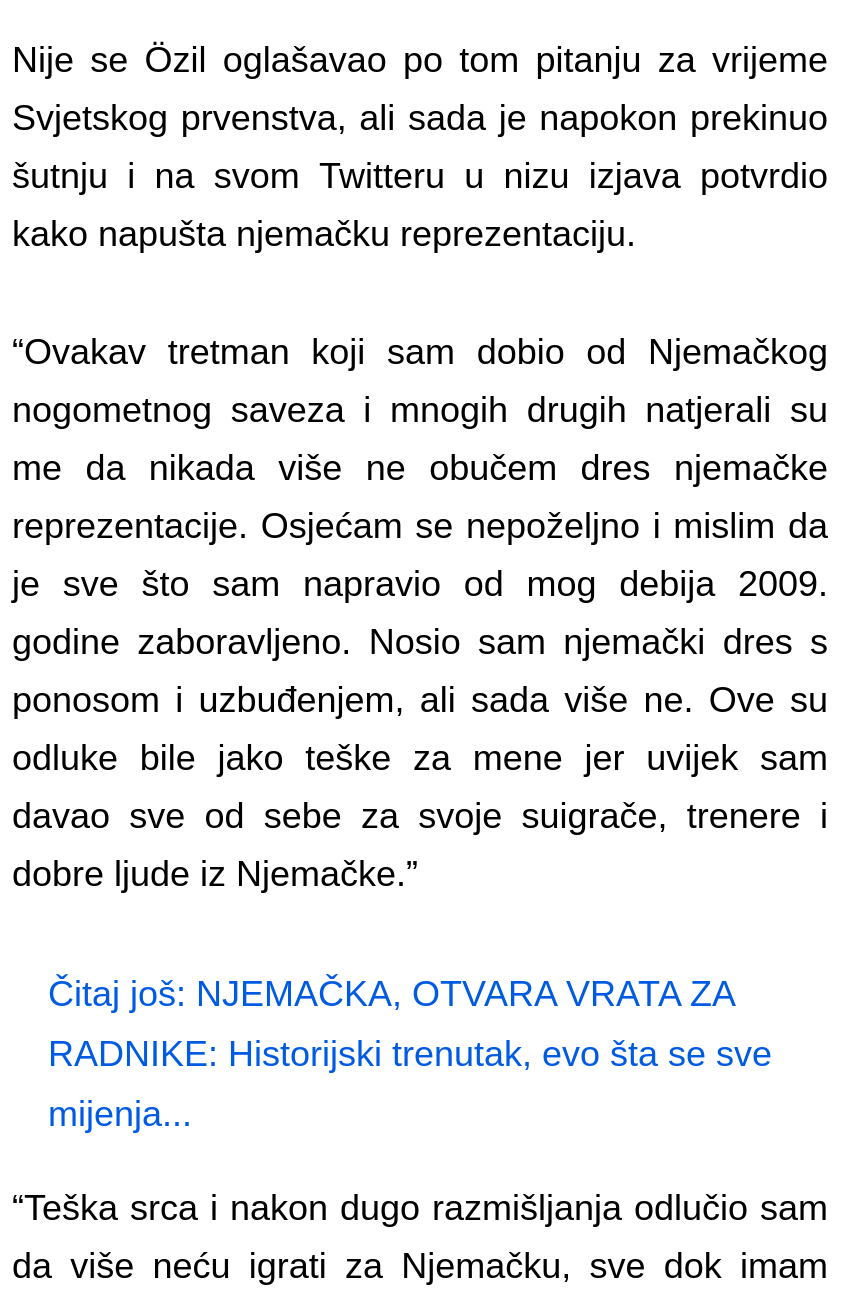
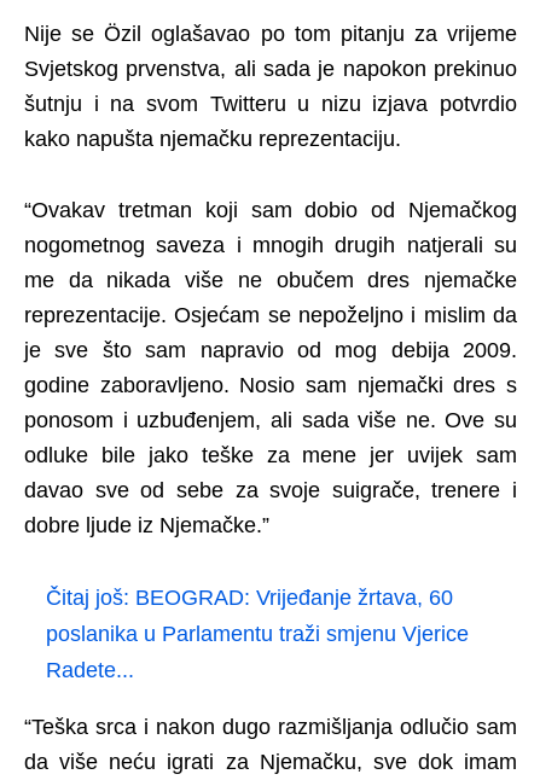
[48,974,734,1014] Čitaj još: NJEMAČKA, OTVARA VRATA ZA -> [46,585,453,610] Čitaj još: BEOGRAD: Vrijeđanje žrtava, 60
[48,1034,772,1074] RADNIKE: Historijski trenutak, evo šta se sve -> [46,622,469,646] poslanika u Parlamentu traži smjenu Vjerice
[48,1094,192,1134] mijenja... -> [46,658,134,682] Radete...

